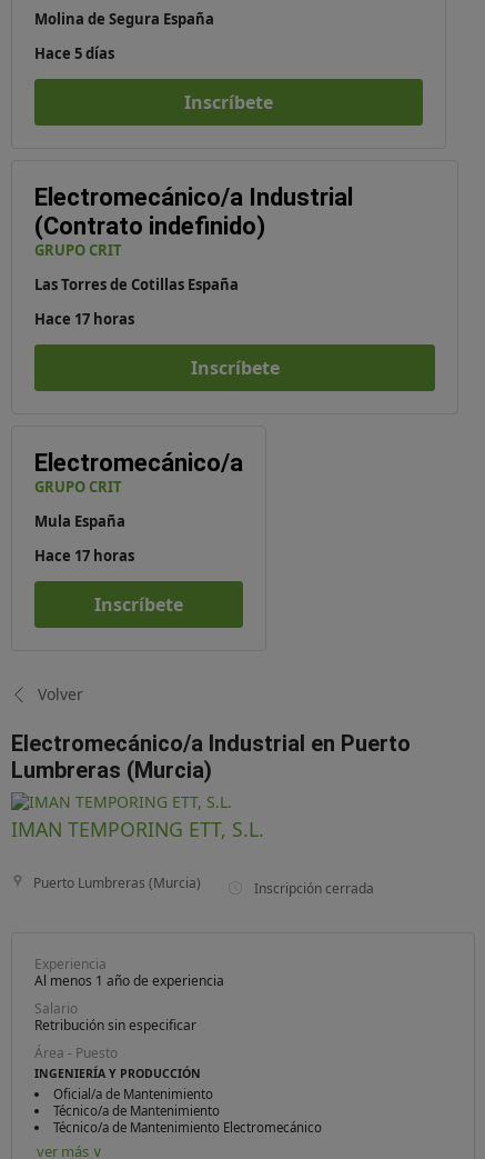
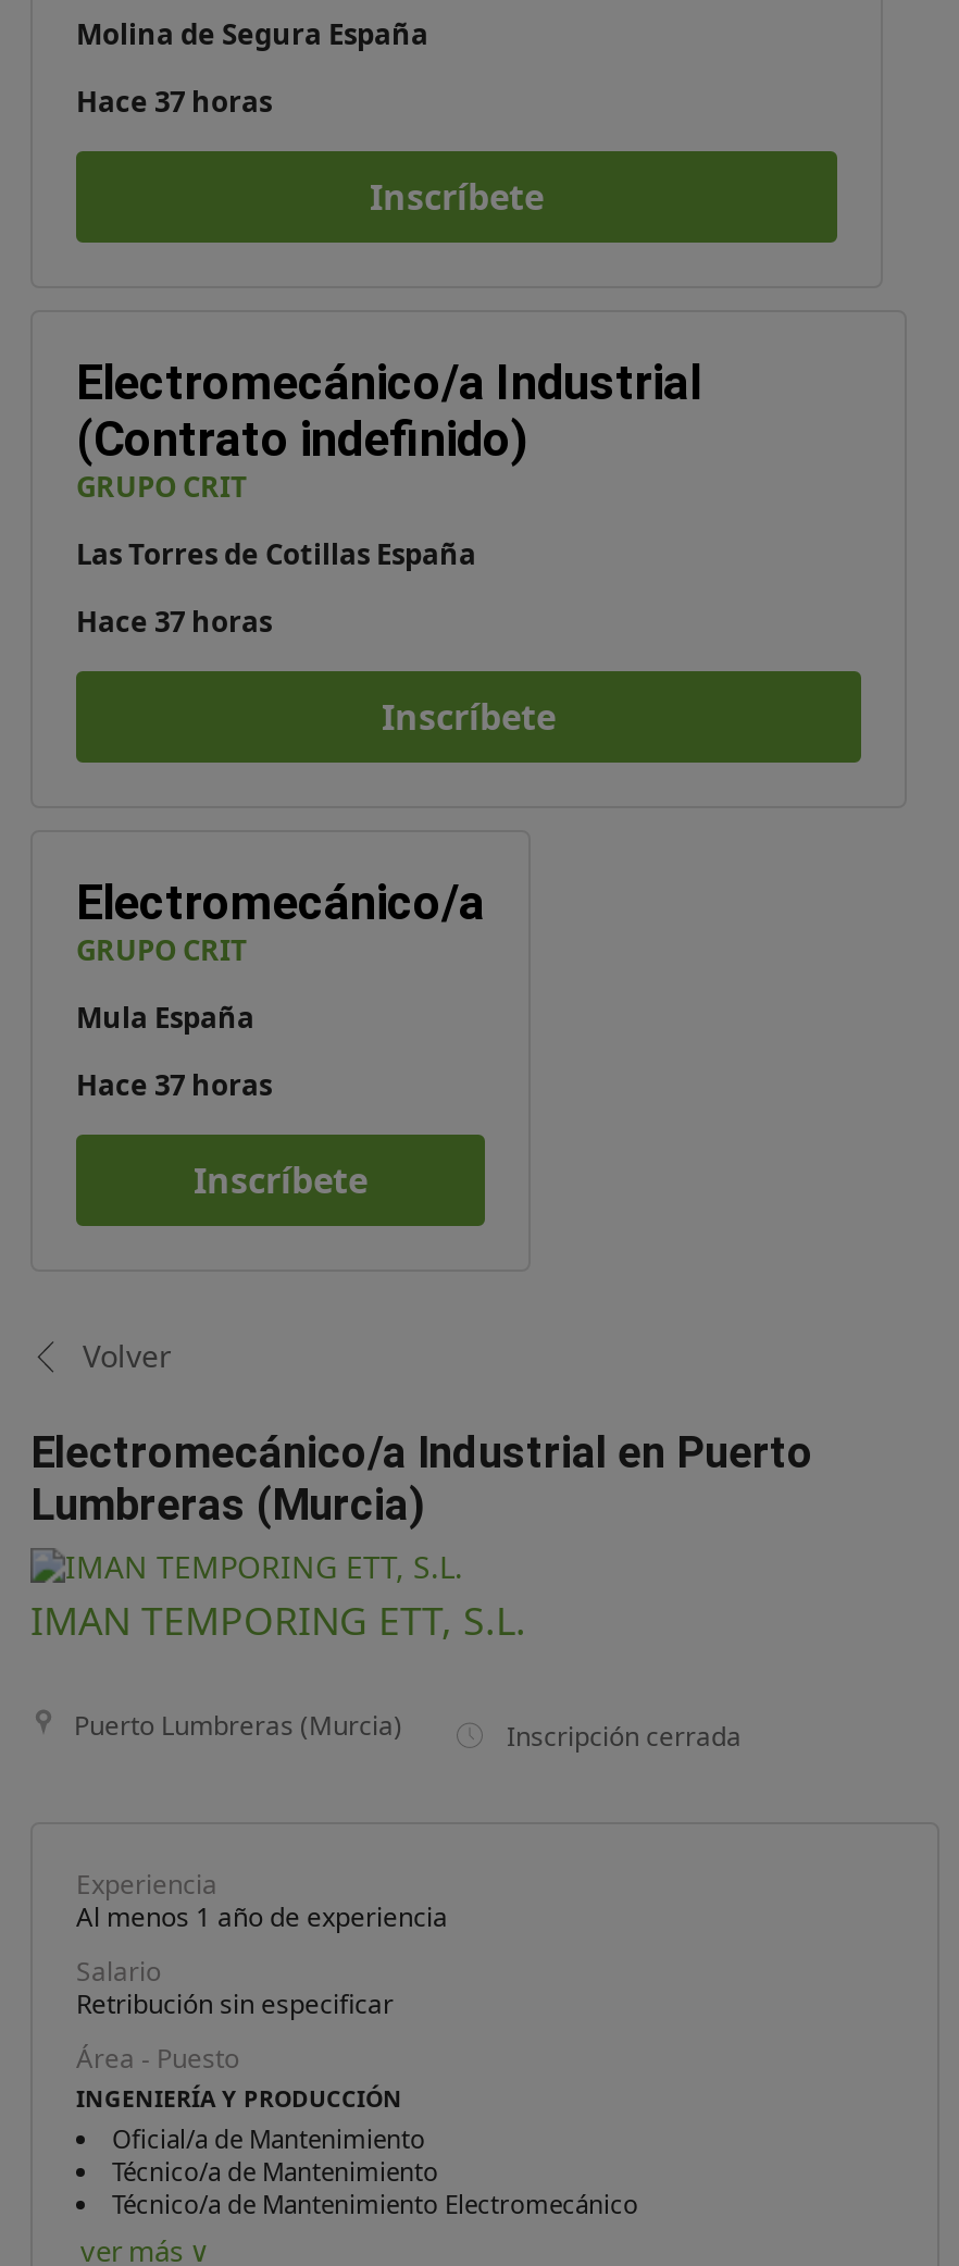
[34,43,114,63] Hace 5 días -> [76,82,272,121] Hace 37 horas
[34,309,134,329] Hace 17 horas -> [76,602,272,641] Hace 37 horas
[34,546,134,566] Hace 17 horas -> [76,1065,272,1104] Hace 37 horas

